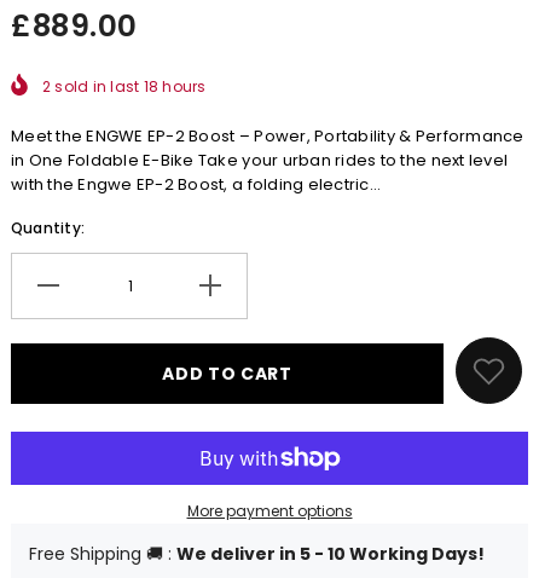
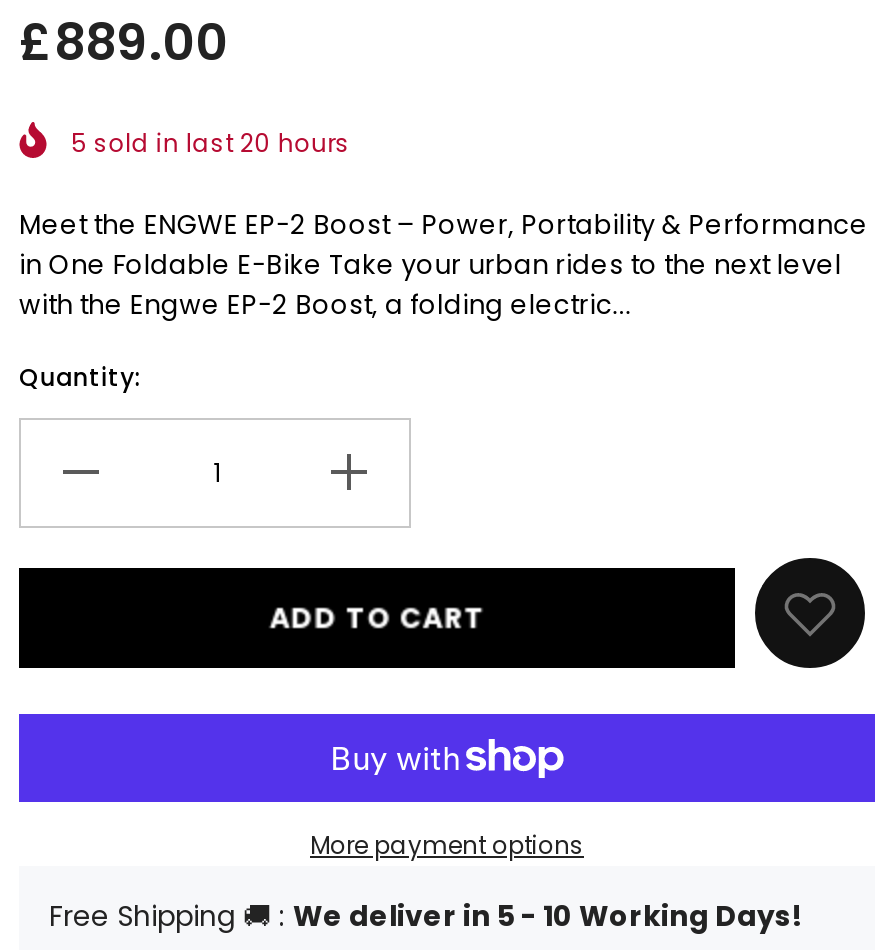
[42,76,206,97] 2 sold in last 18 hours -> [71,126,350,160] 5 sold in last 20 hours

